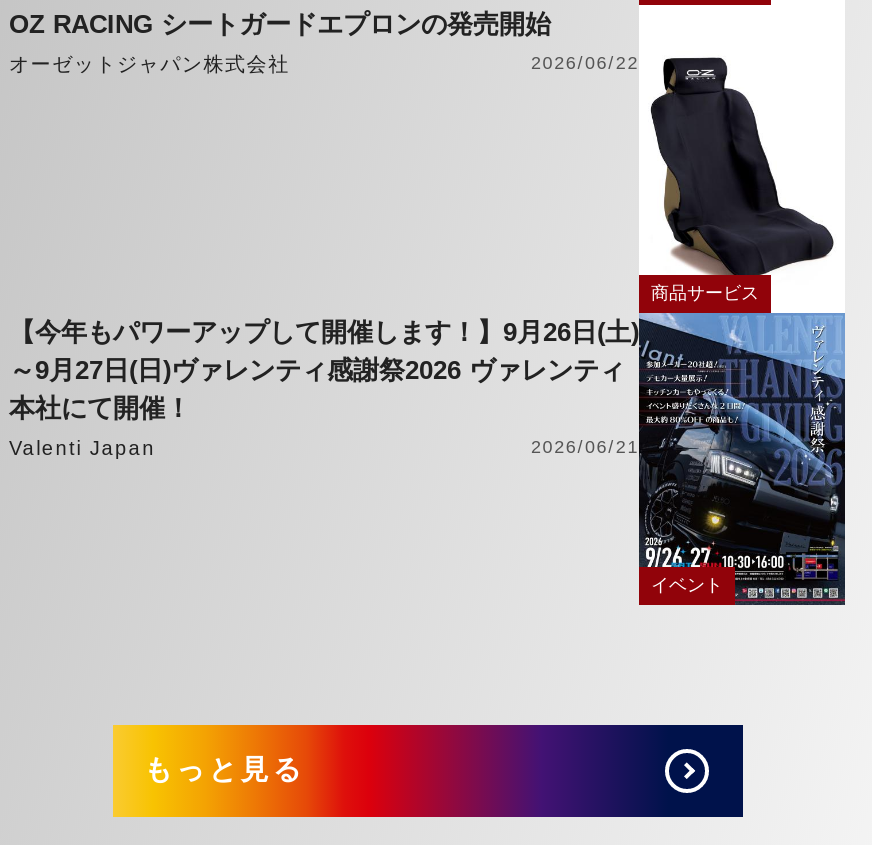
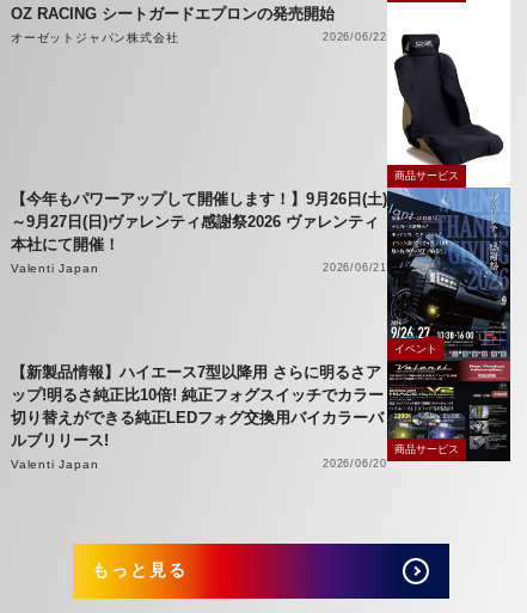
none -> [11,363,387,471] 【新製品情報】ハイエース7型以降用 さらに明るさア | ップ!明るさ純正比10倍! 純正フォグスイッチでカラー | 切り替えができる純正LEDフォグ交換用バイカラーバ | ルブリリース! | Valenti Japan | 2026/06/20
none -> [394,360,511,473] [image] | 商品サービス

